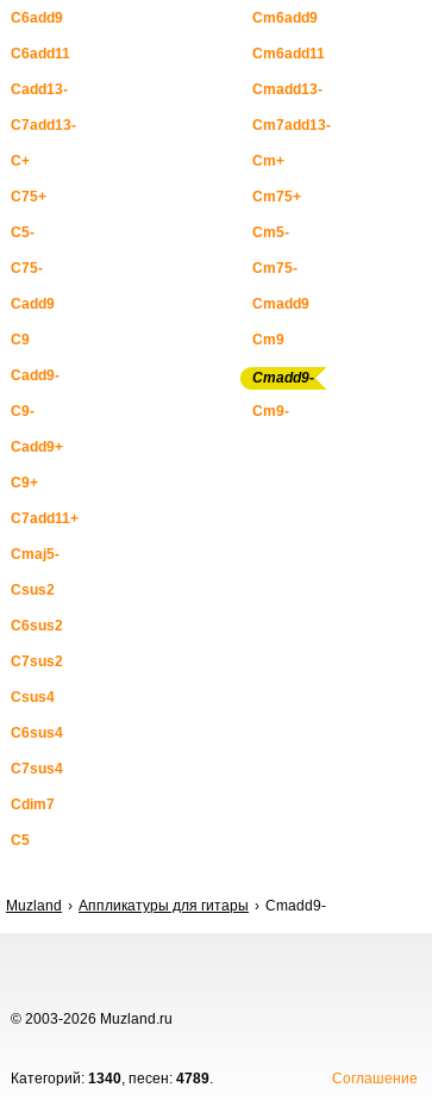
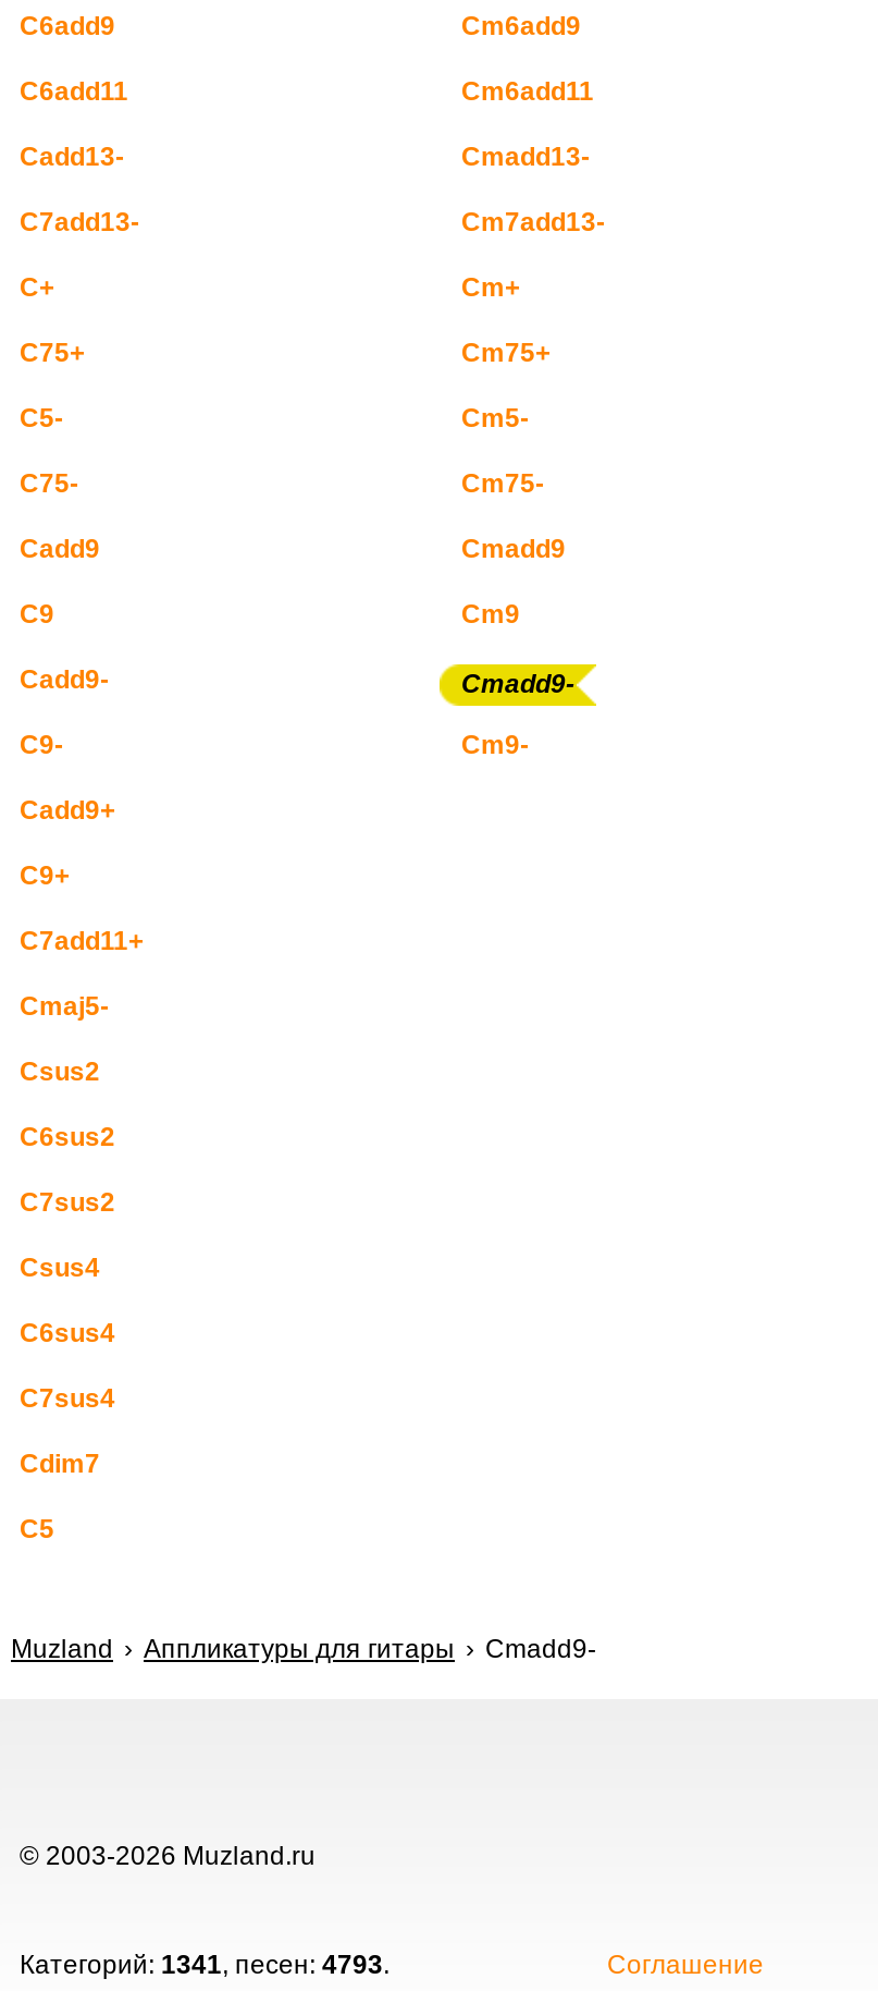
[11,1070,213,1087] Категорий: 1340, песен: 4789. -> [20,1950,389,1980] Категорий: 1341, песен: 4793.

